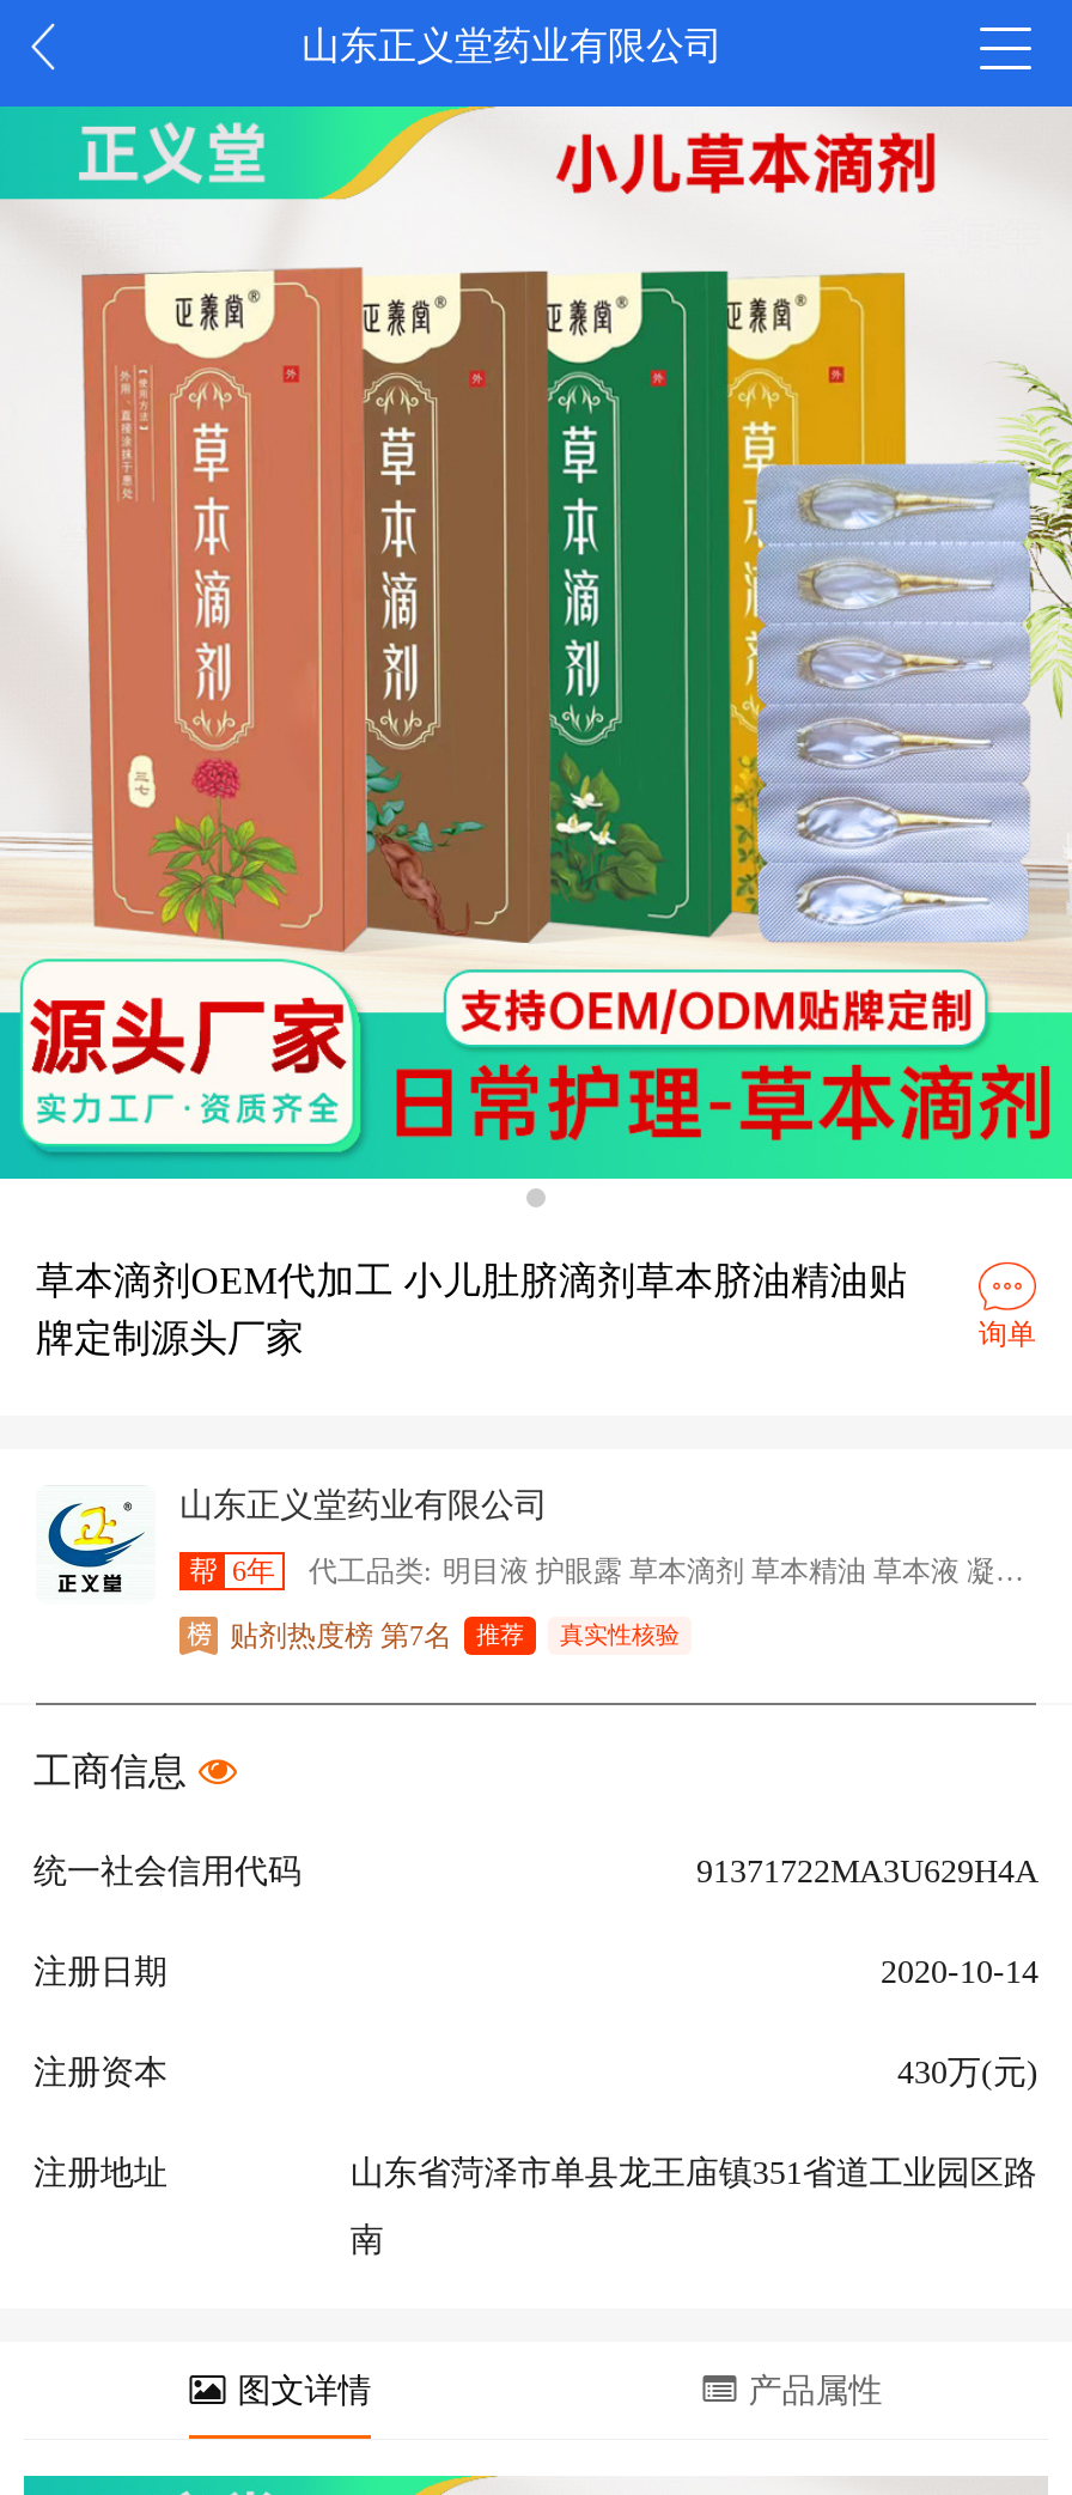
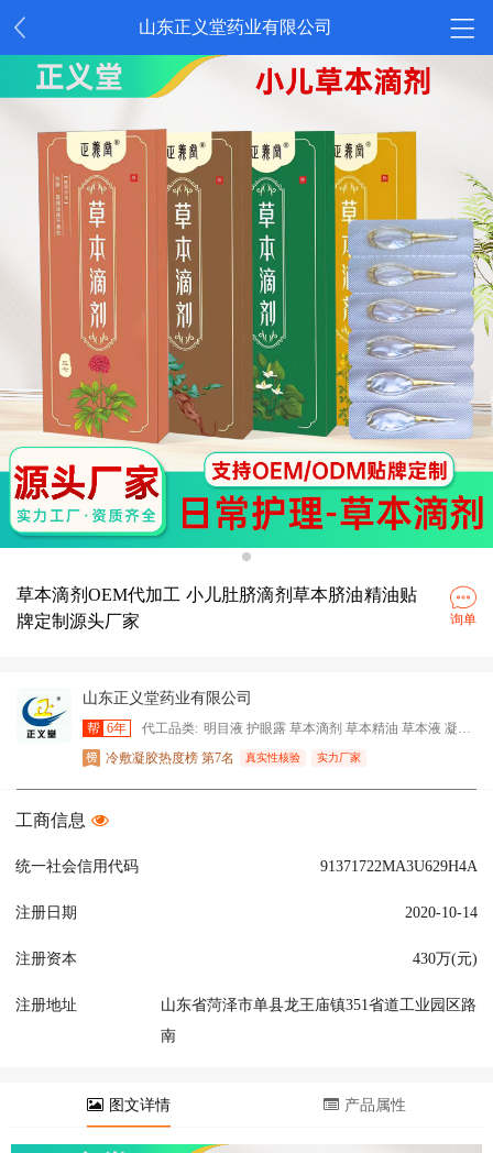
[230,1618,524,1651] 贴剂热度榜 第7名 | 推荐 -> [106,750,234,765] 冷敷凝胶热度榜 第7名
none -> [317,751,361,764] 实力厂家

